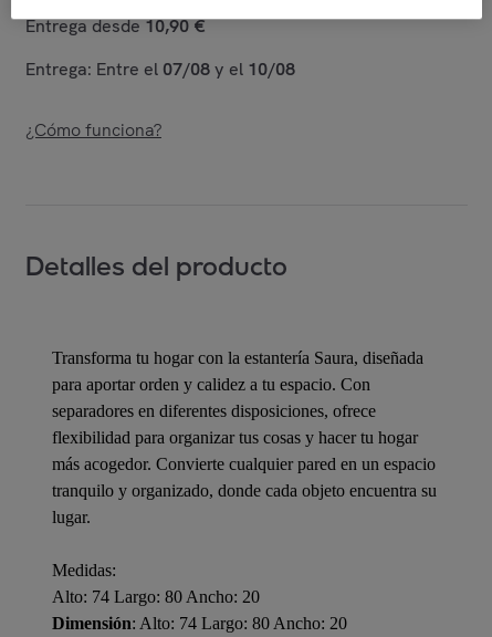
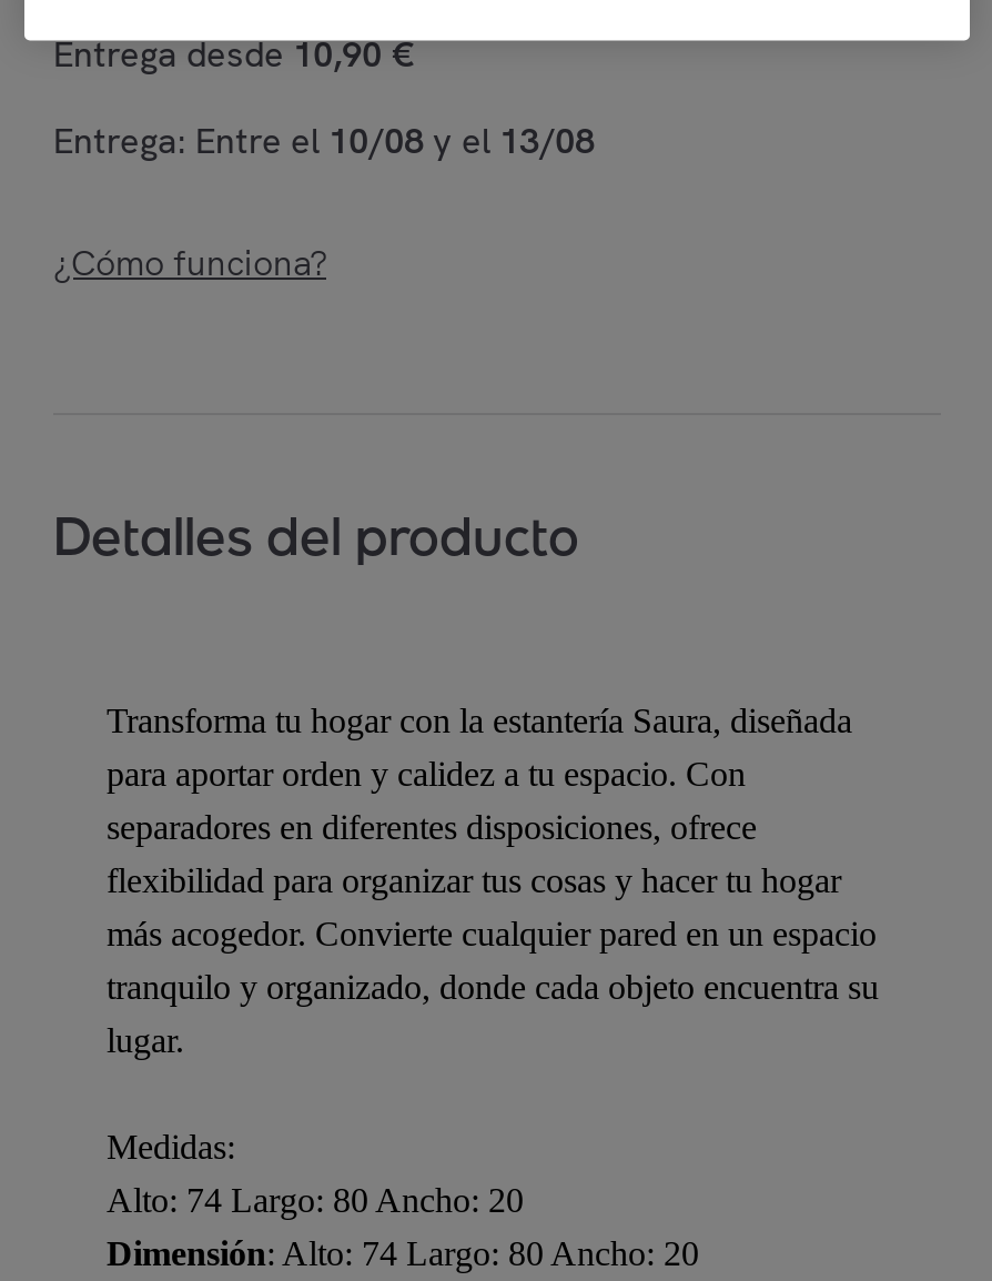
[25,57,295,81] Entrega: Entre el 07/08 y el 10/08 -> [53,117,595,164] Entrega: Entre el 10/08 y el 13/08

